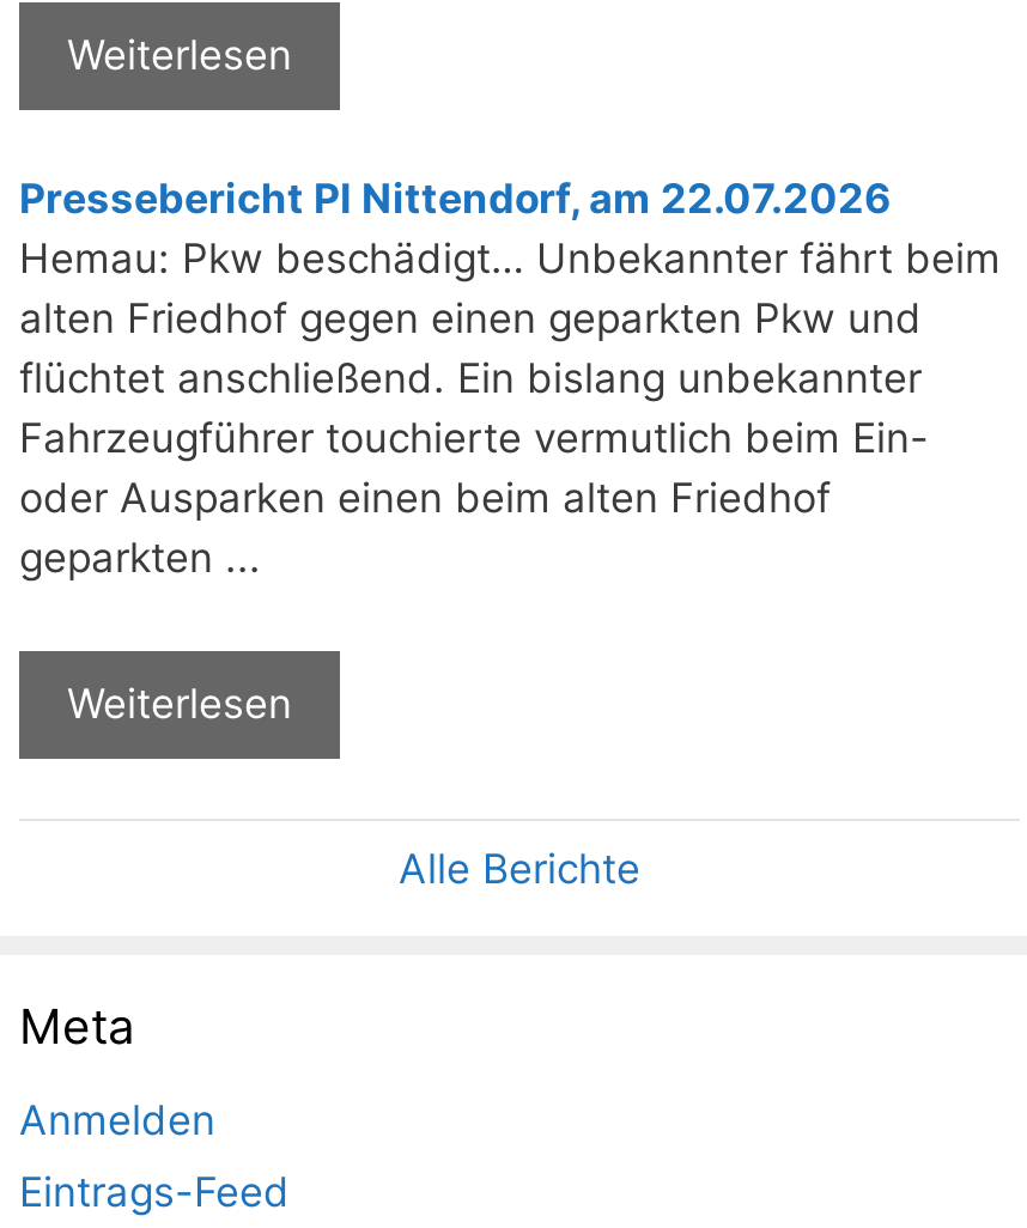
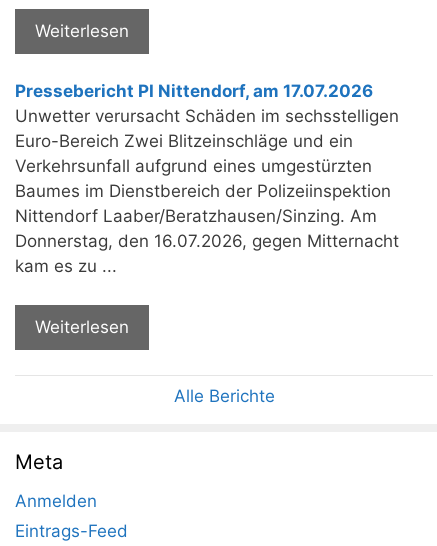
[19,175,1001,582] Pressebericht PI Nittendorf, am 22.07.2026 | Hemau: Pkw beschädigt… Unbekannter fährt beim | alten Friedhof gegen einen geparkten Pkw und | flüchtet anschließend. Ein bislang unbekannter | Fahrzeugführer touchierte vermutlich beim Ein- | oder Ausparken einen beim alten Friedhof | geparkten ... -> [15,81,399,276] Pressebericht PI Nittendorf, am 17.07.2026 | Unwetter verursacht Schäden im sechsstelligen | Euro-Bereich Zwei Blitzeinschläge und ein | Verkehrsunfall aufgrund eines umgestürzten | Baumes im Dienstbereich der Polizeiinspektion | Nittendorf Laaber/Beratzhausen/Sinzing. Am | Donnerstag, den 16.07.2026, gegen Mitternacht | kam es zu ...

